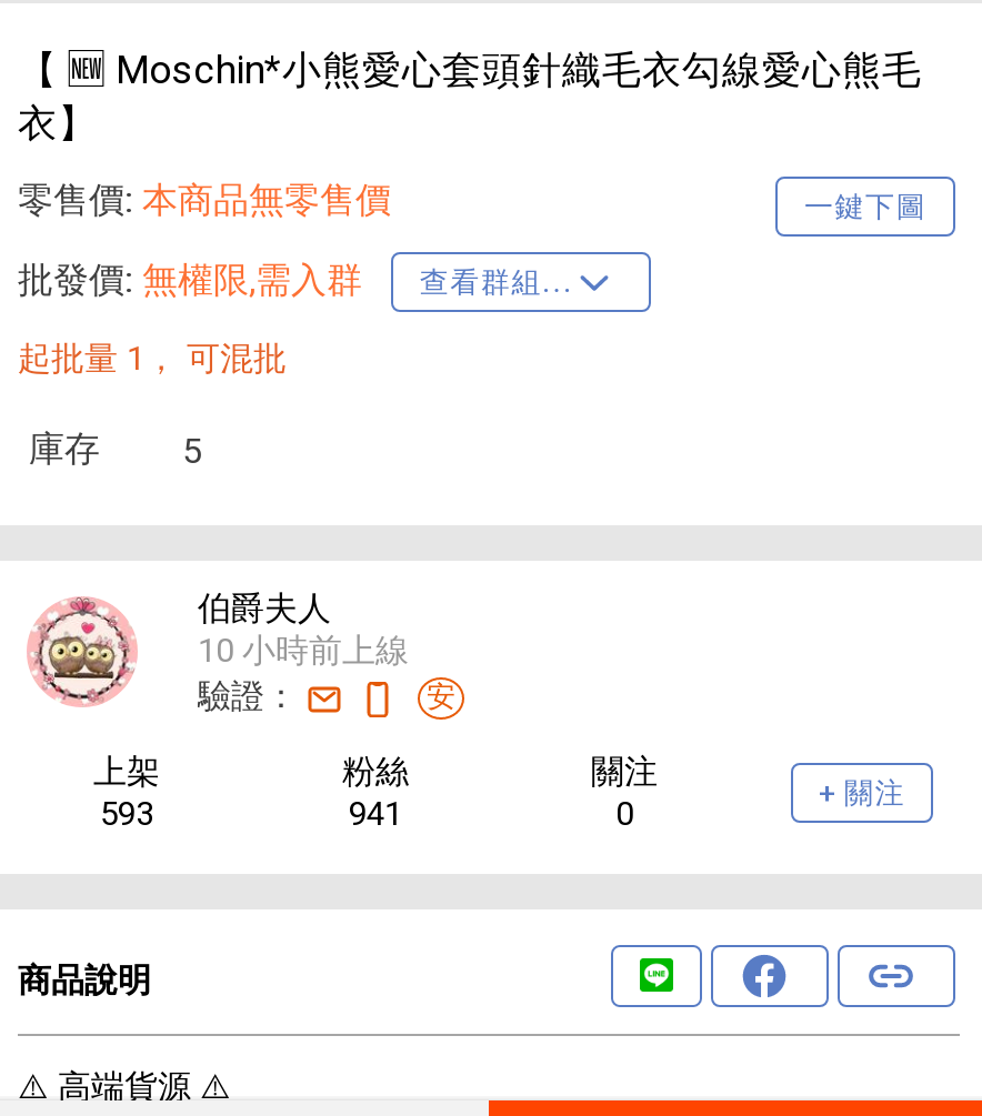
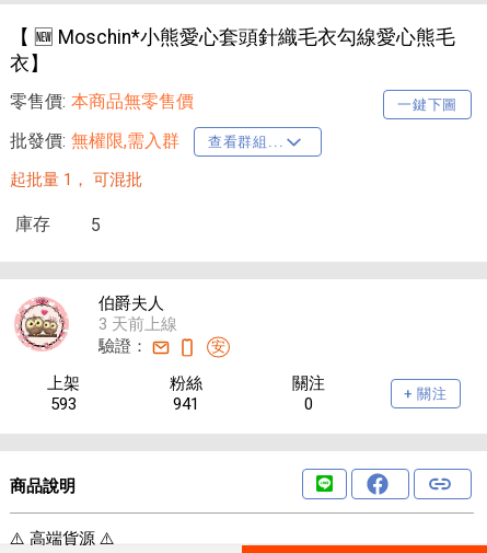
[198,631,409,671] 10 小時前上線 -> [98,314,177,334] 3 天前上線

